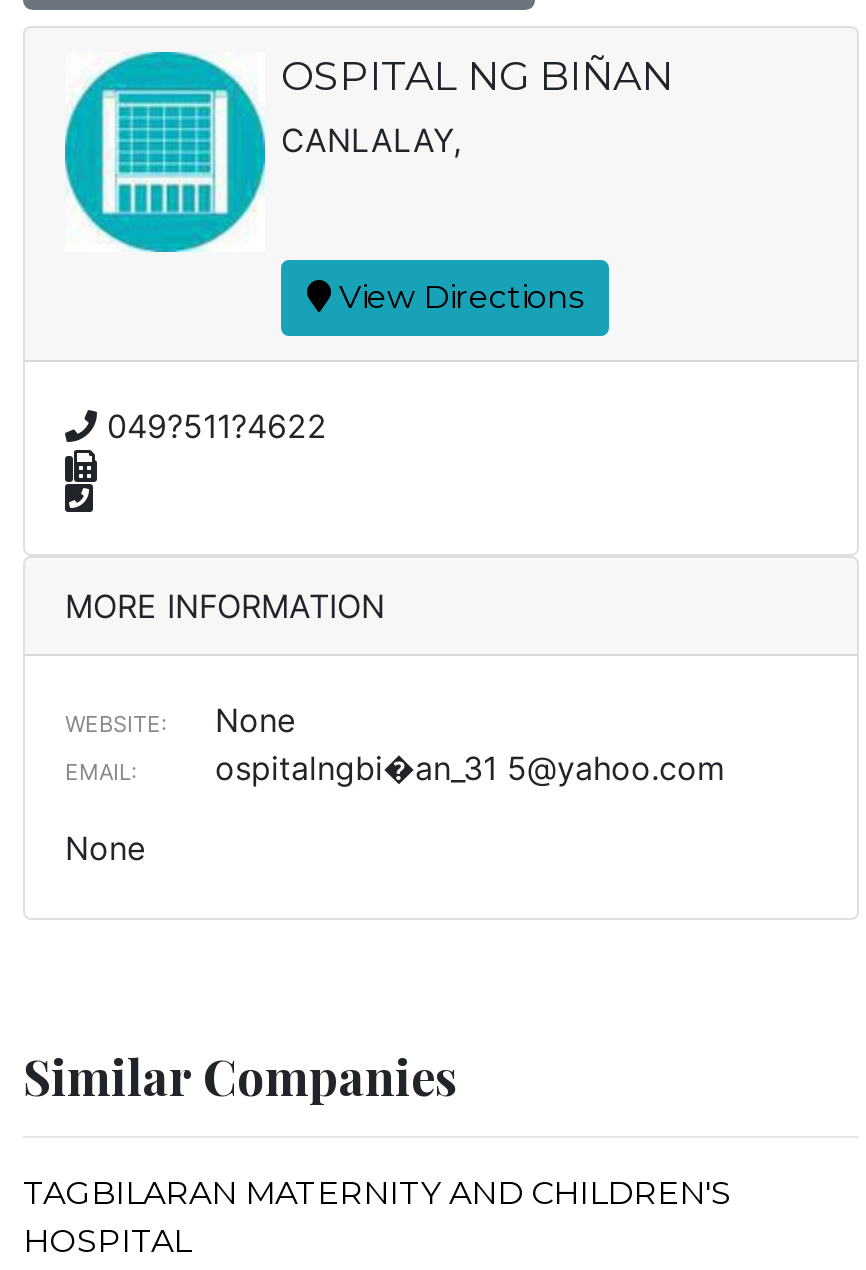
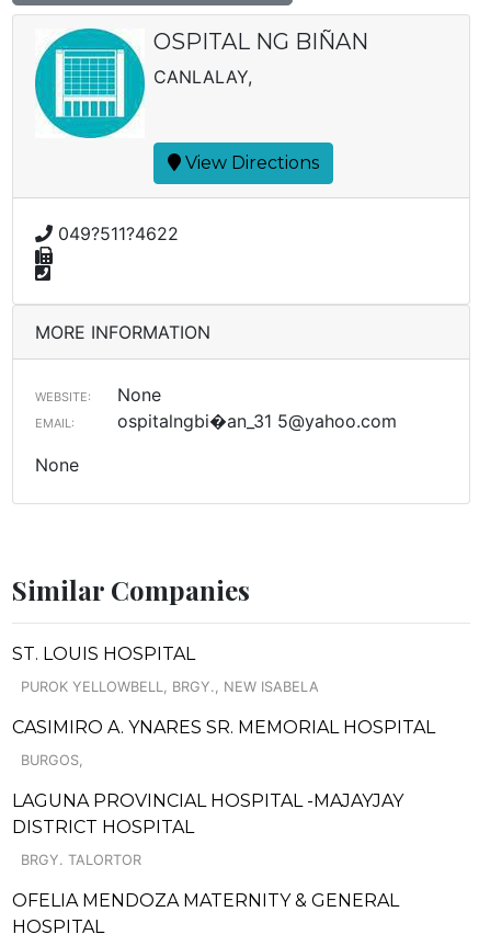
[23,1174,731,1212] TAGBILARAN MATERNITY AND CHILDREN'S -> [12,643,435,911] ST. LOUIS HOSPITAL | PUROK YELLOWBELL, BRGY., NEW ISABELA | CASIMIRO A. YNARES SR. MEMORIAL HOSPITAL | BURGOS, | LAGUNA PROVINCIAL HOSPITAL -MAJAYJAY | DISTRICT HOSPITAL | BRGY. TALORTOR | OFELIA MENDOZA MATERNITY & GENERAL

